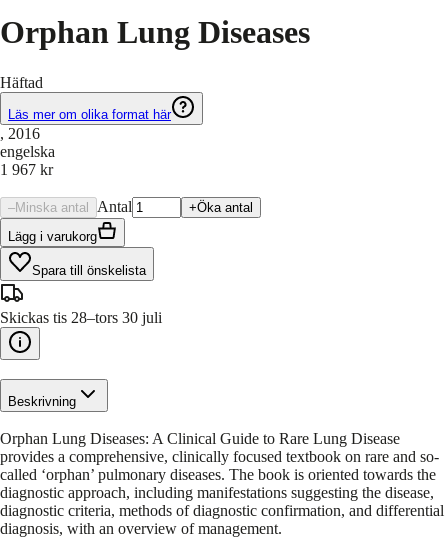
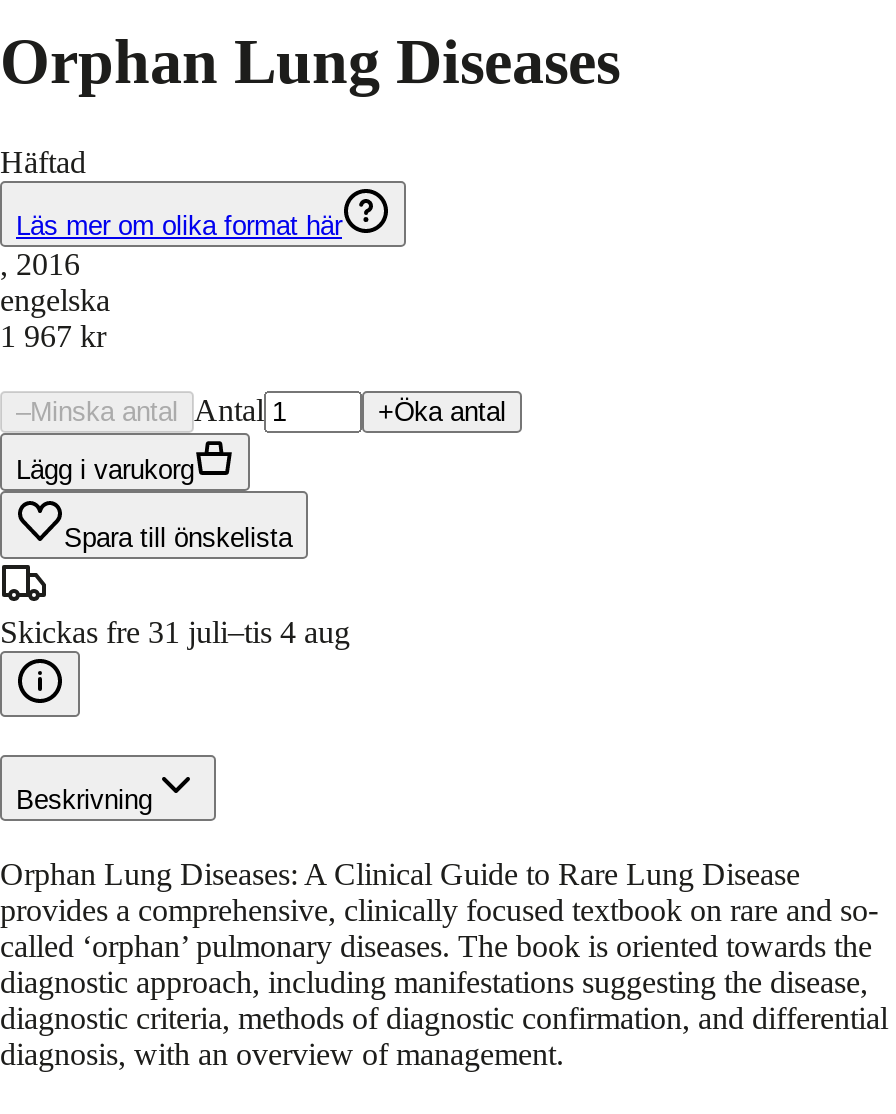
[0,309,162,326] Skickas tis 28–tors 30 juli -> [0,615,350,649] Skickas fre 31 juli–tis 4 aug

